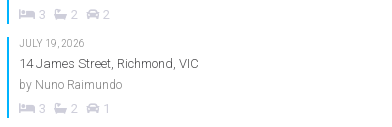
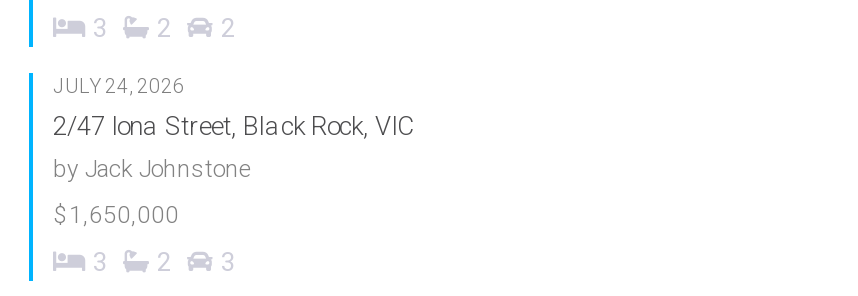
[19,38,199,92] JULY 19, 2026 | 14 James Street, Richmond, VIC | by Nuno Raimundo -> [53,75,415,229] JULY 24, 2026 | 2/47 Iona Street, Black Rock, VIC | by Jack Johnstone | $1,650,000
[39,101,110,116] 3 2 1 -> [93,247,235,277] 3 2 3

